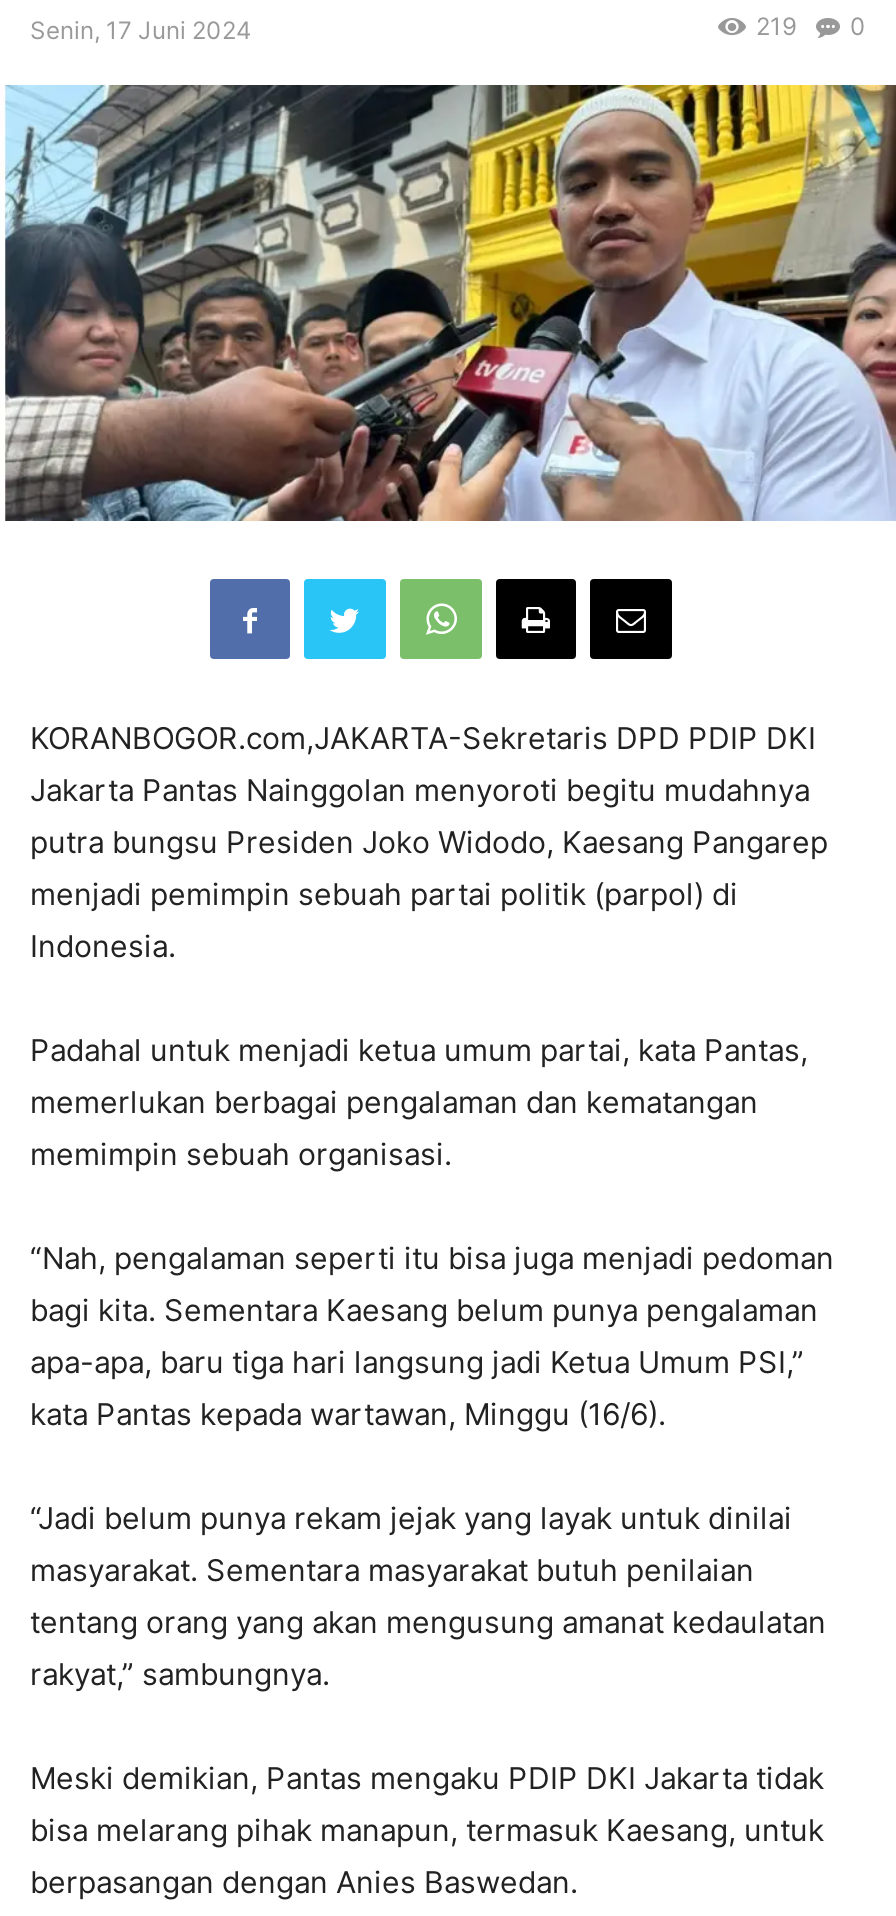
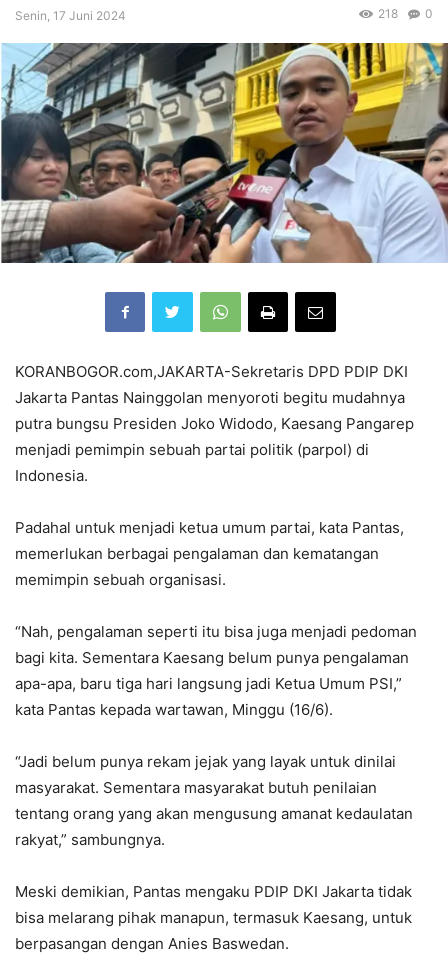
[756,11,866,41] 219 0 -> [378,6,433,21] 218 0

